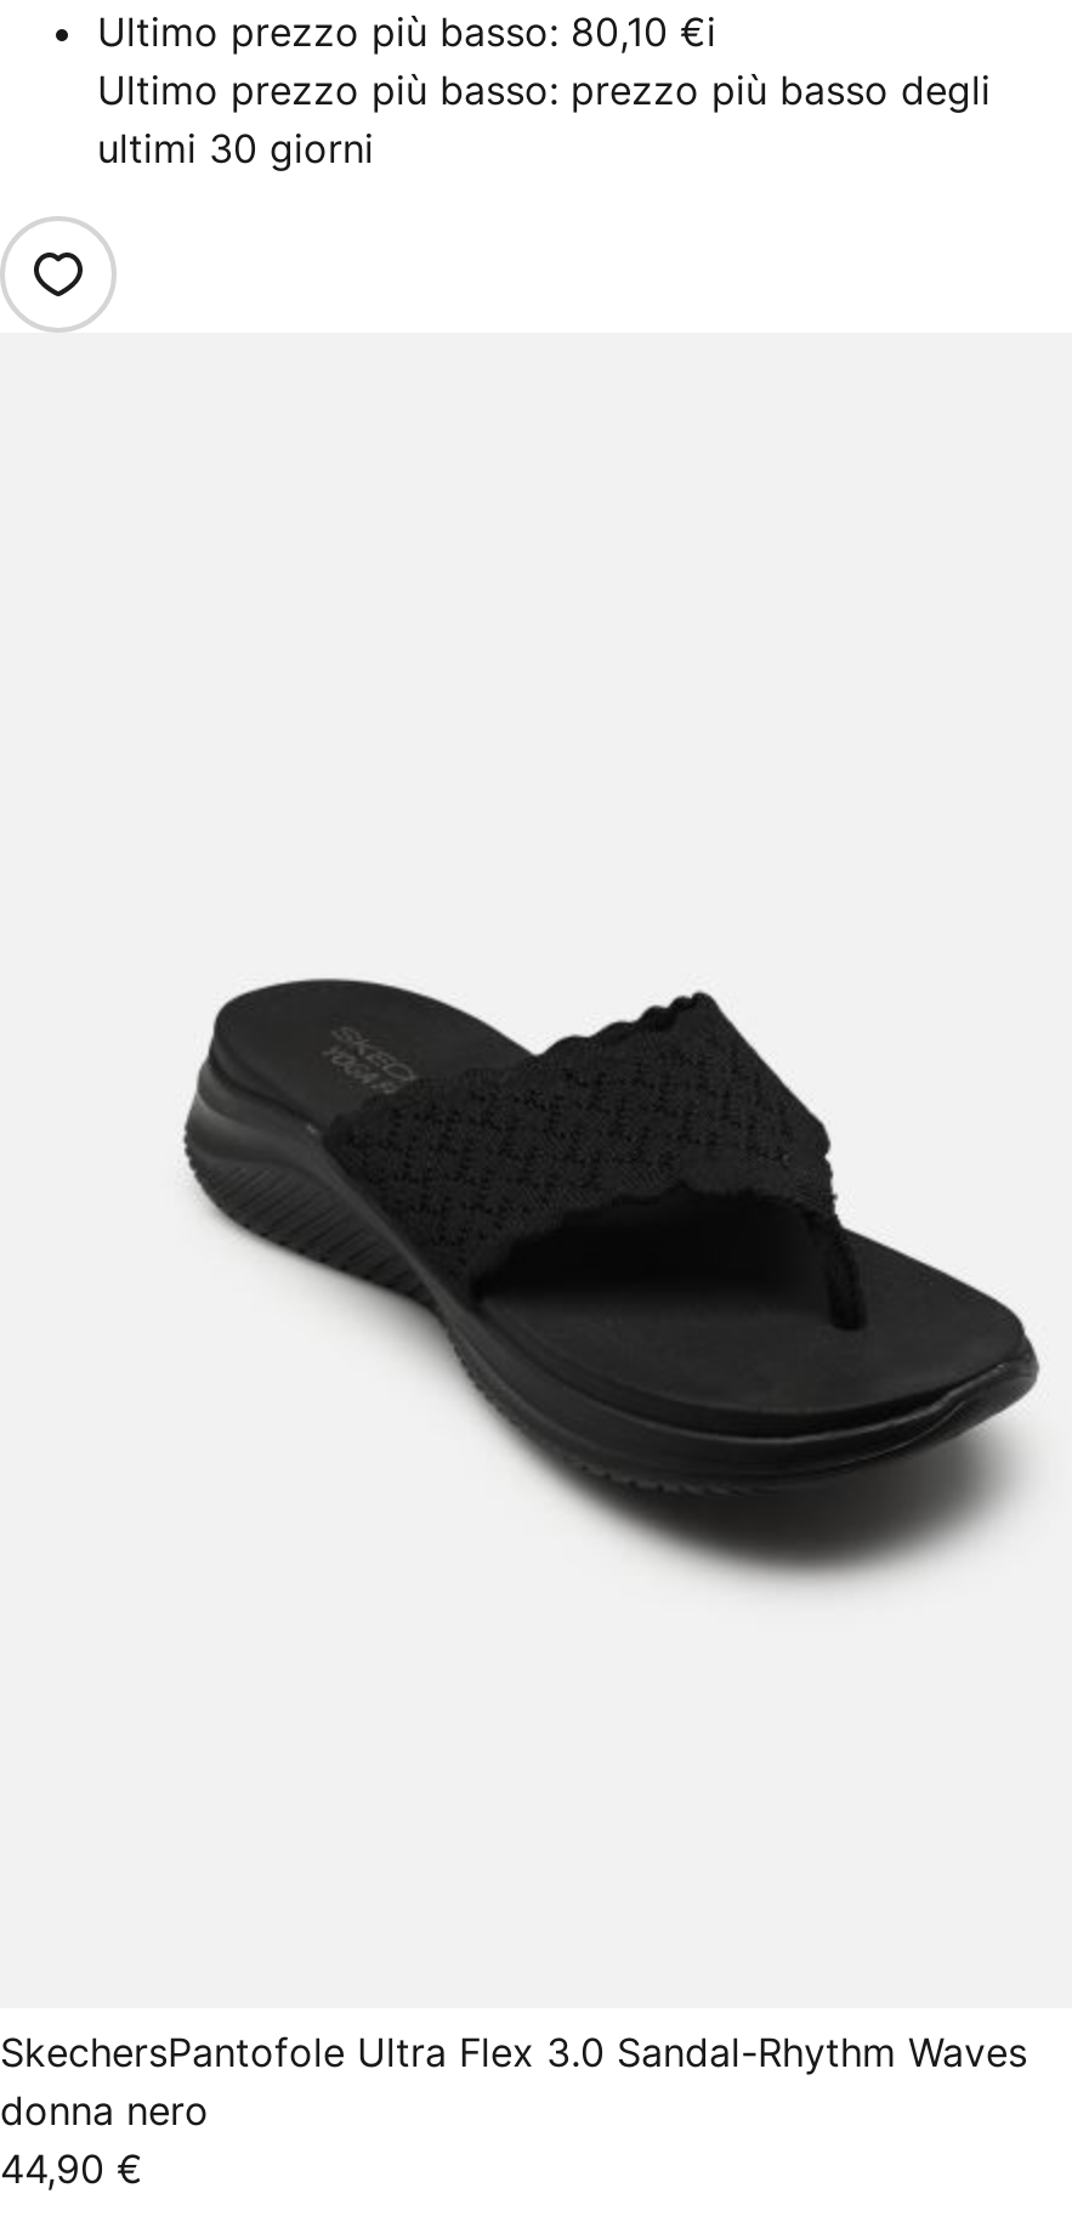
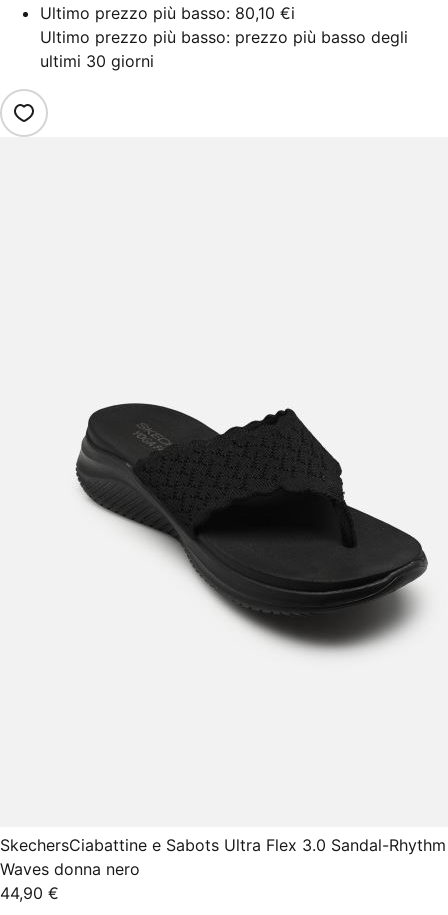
[0,2027,1027,2134] SkechersPantofole Ultra Flex 3.0 Sandal-Rhythm Waves | donna nero -> [0,835,446,879] SkechersCiabattine e Sabots Ultra Flex 3.0 Sandal-Rhythm | Waves donna nero

